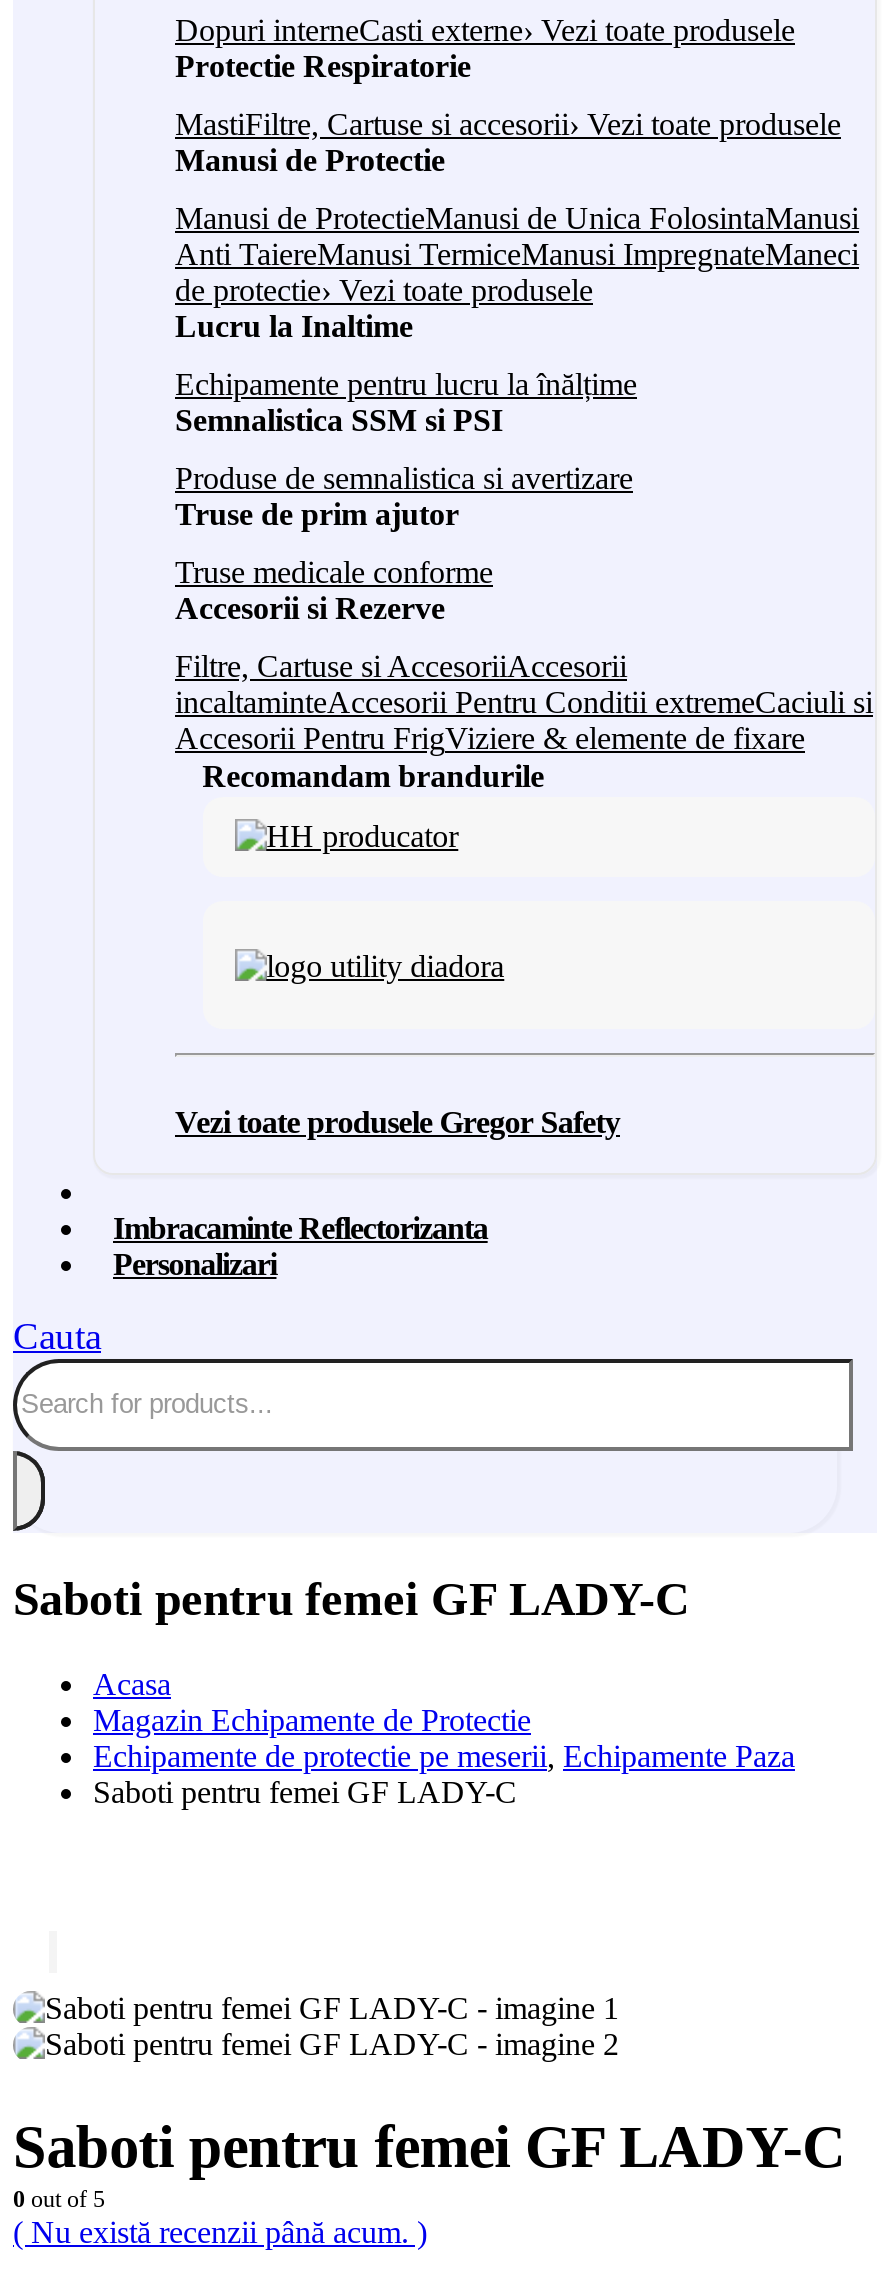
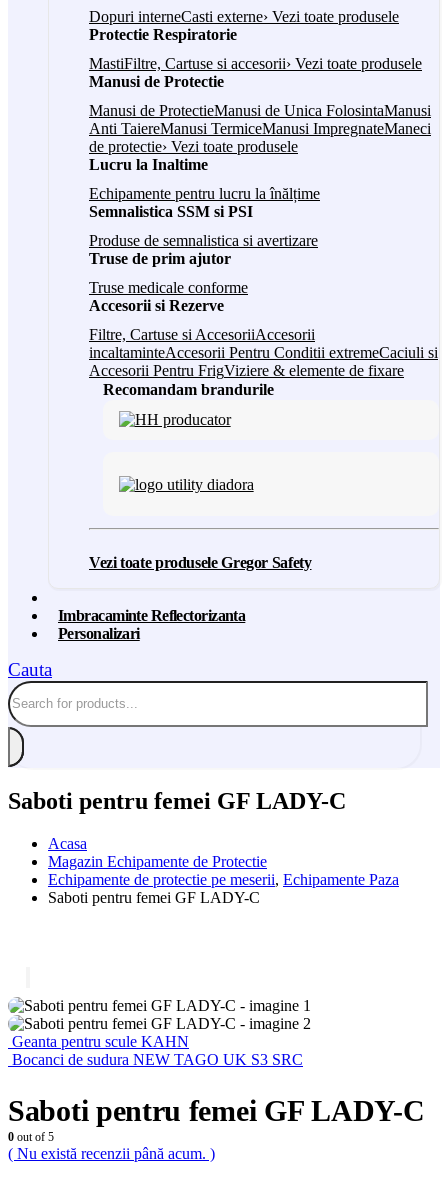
none -> [12,1033,303,1068] Geanta pentru scule KAHN | Bocanci de sudura NEW TAGO UK S3 SRC

